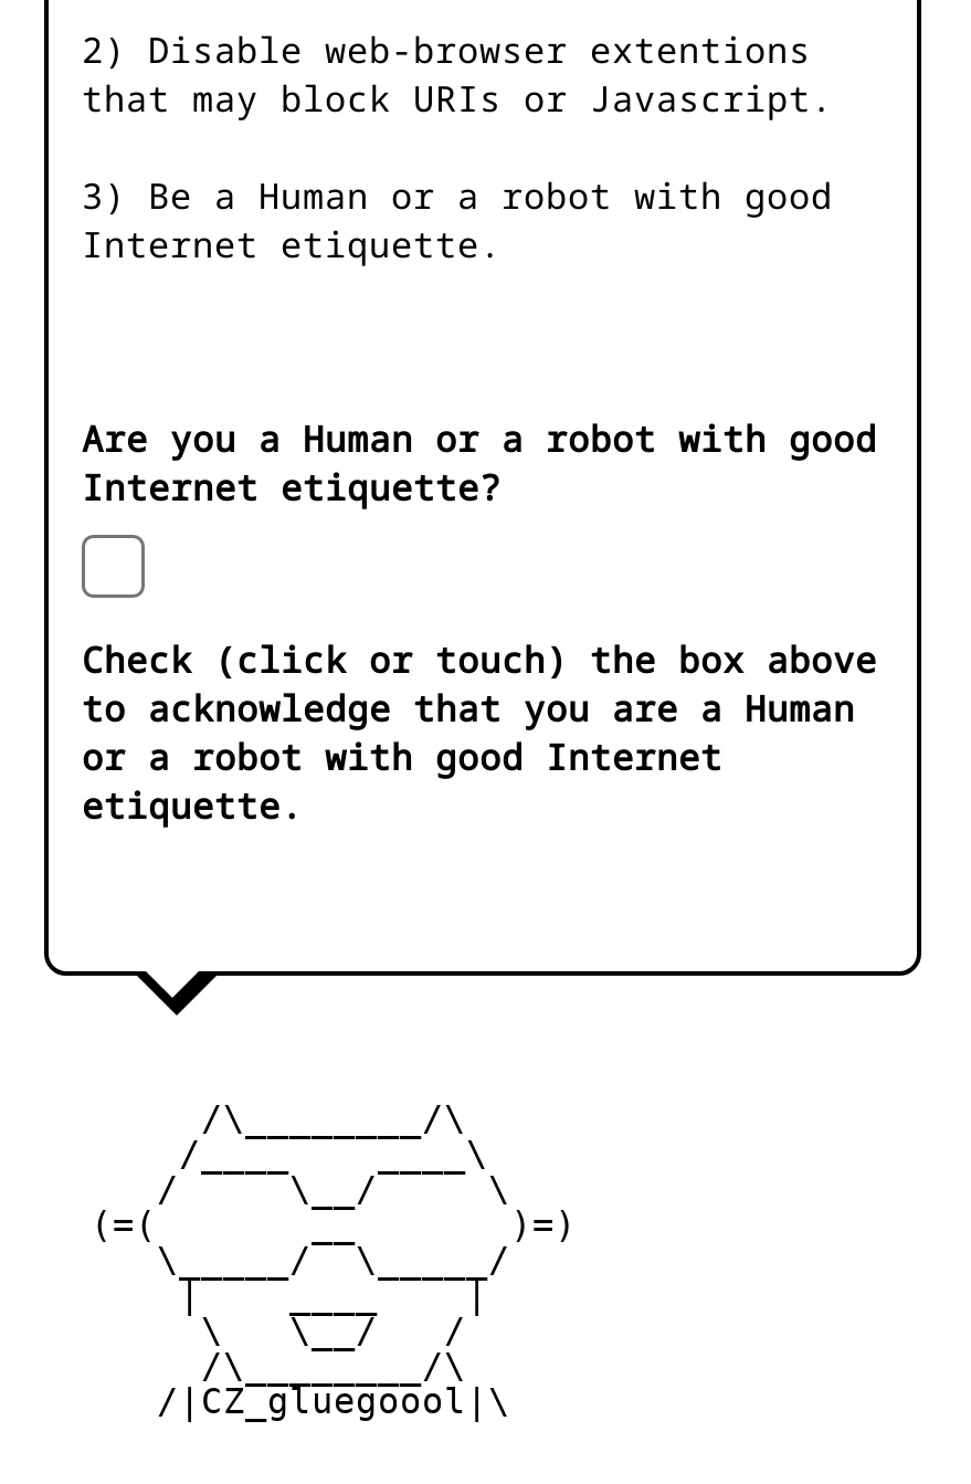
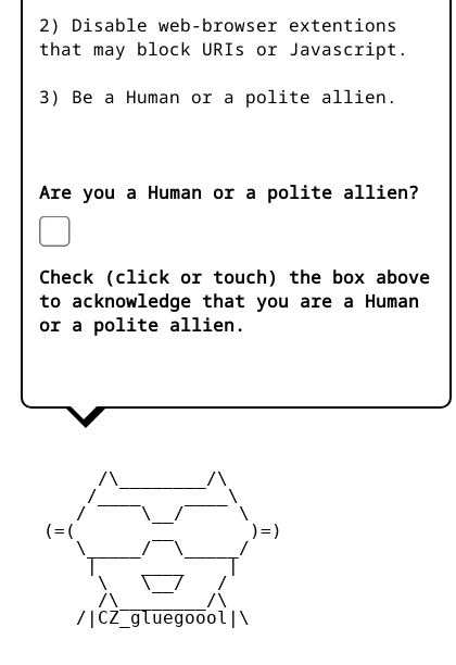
[82,172,833,269] 3) Be a Human or a robot with good | Internet etiquette. -> [39,85,397,109] 3) Be a Human or a polite allien.
[82,415,877,512] Are you a Human or a robot with good | Internet etiquette? -> [39,181,419,204] Are you a Human or a polite allien?
[82,733,722,830] or a robot with good Internet | etiquette. -> [39,313,245,337] or a polite allien.

